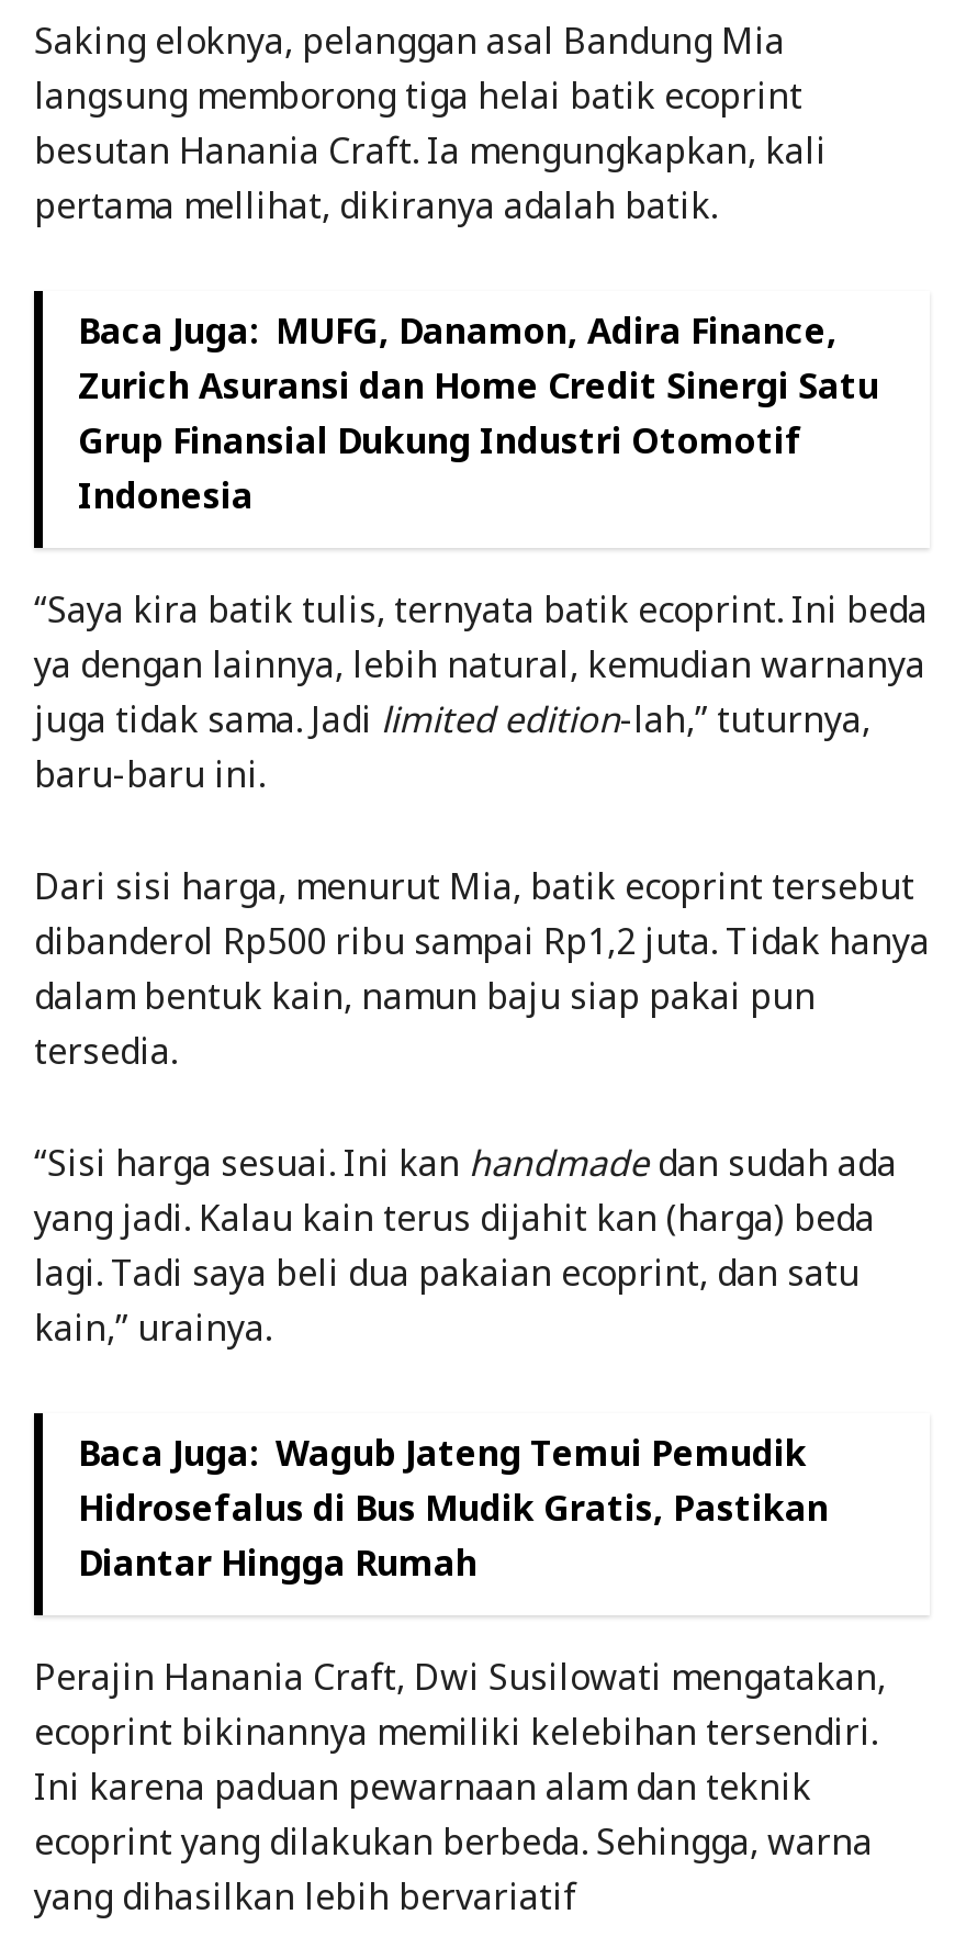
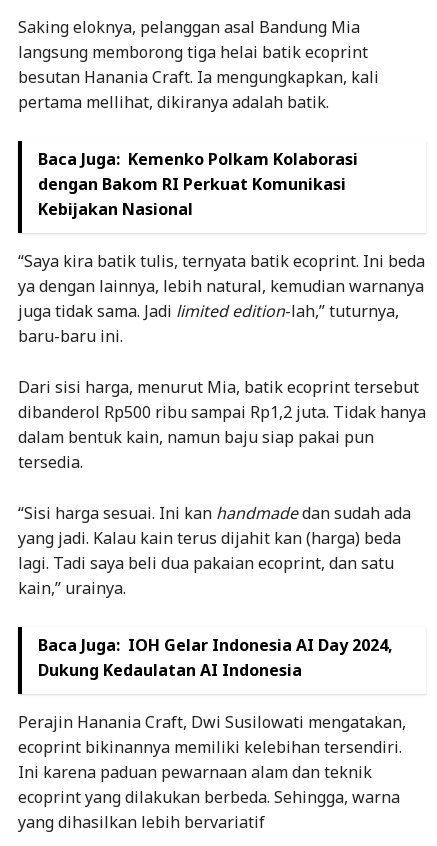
[78,306,879,519] Baca Juga: MUFG, Danamon, Adira Finance, | Zurich Asuransi dan Home Credit Sinergi Satu | Grup Finansial Dukung Industri Otomotif | Indonesia -> [38,148,358,220] Baca Juga: Kemenko Polkam Kolaborasi | dengan Bakom RI Perkuat Komunikasi | Kebijakan Nasional
[78,1428,829,1586] Baca Juga: Wagub Jateng Temui Pemudik | Hidrosefalus di Bus Mudik Gratis, Pastikan | Diantar Hingga Rumah -> [38,634,393,681] Baca Juga: IOH Gelar Indonesia AI Day 2024, | Dukung Kedaulatan AI Indonesia

